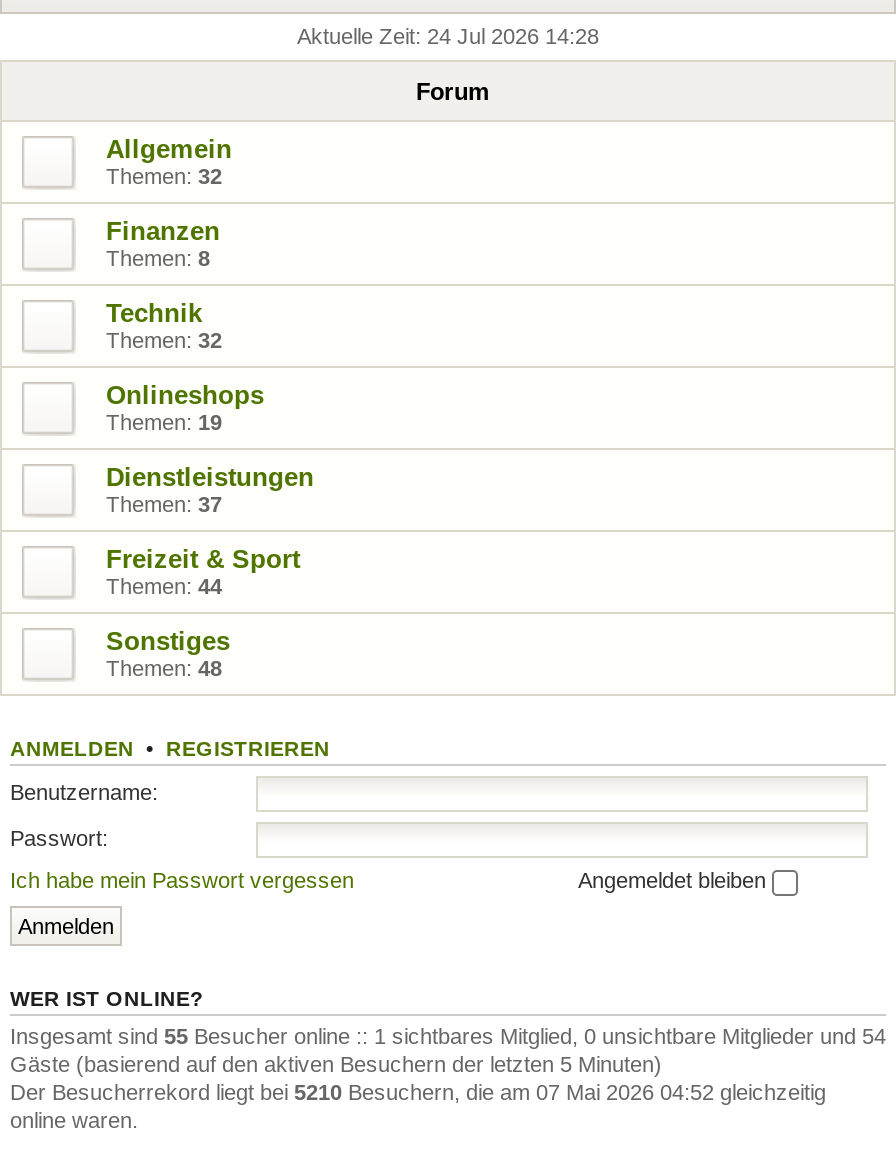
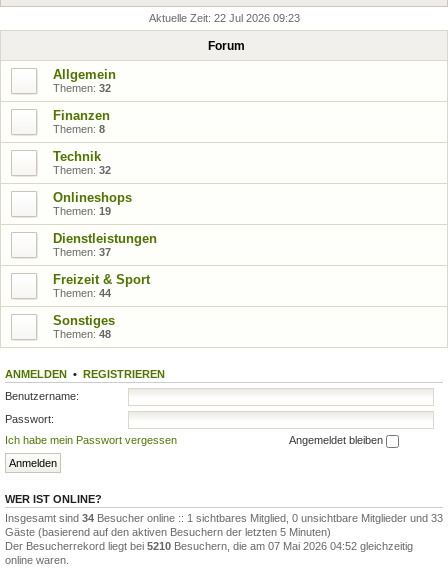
[297,24,599,48] Aktuelle Zeit: 24 Jul 2026 14:28 -> [148,12,299,24] Aktuelle Zeit: 22 Jul 2026 09:23
[10,1023,886,1047] Insgesamt sind 55 Besucher online :: 1 sichtbares Mitglied, 0 unsichtbare Mitglieder und 54 -> [5,512,443,524] Insgesamt sind 34 Besucher online :: 1 sichtbares Mitglied, 0 unsichtbare Mitglieder und 33

